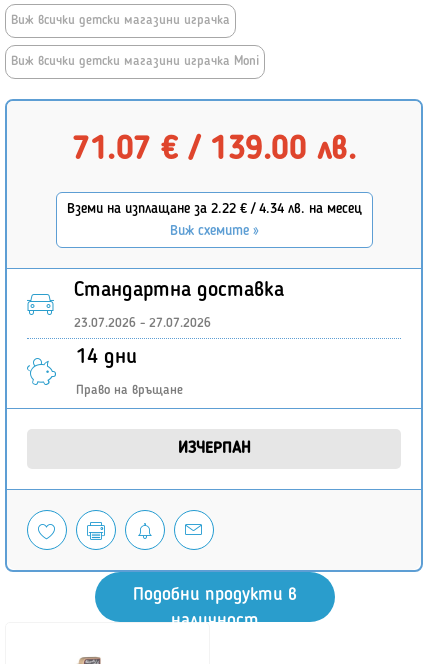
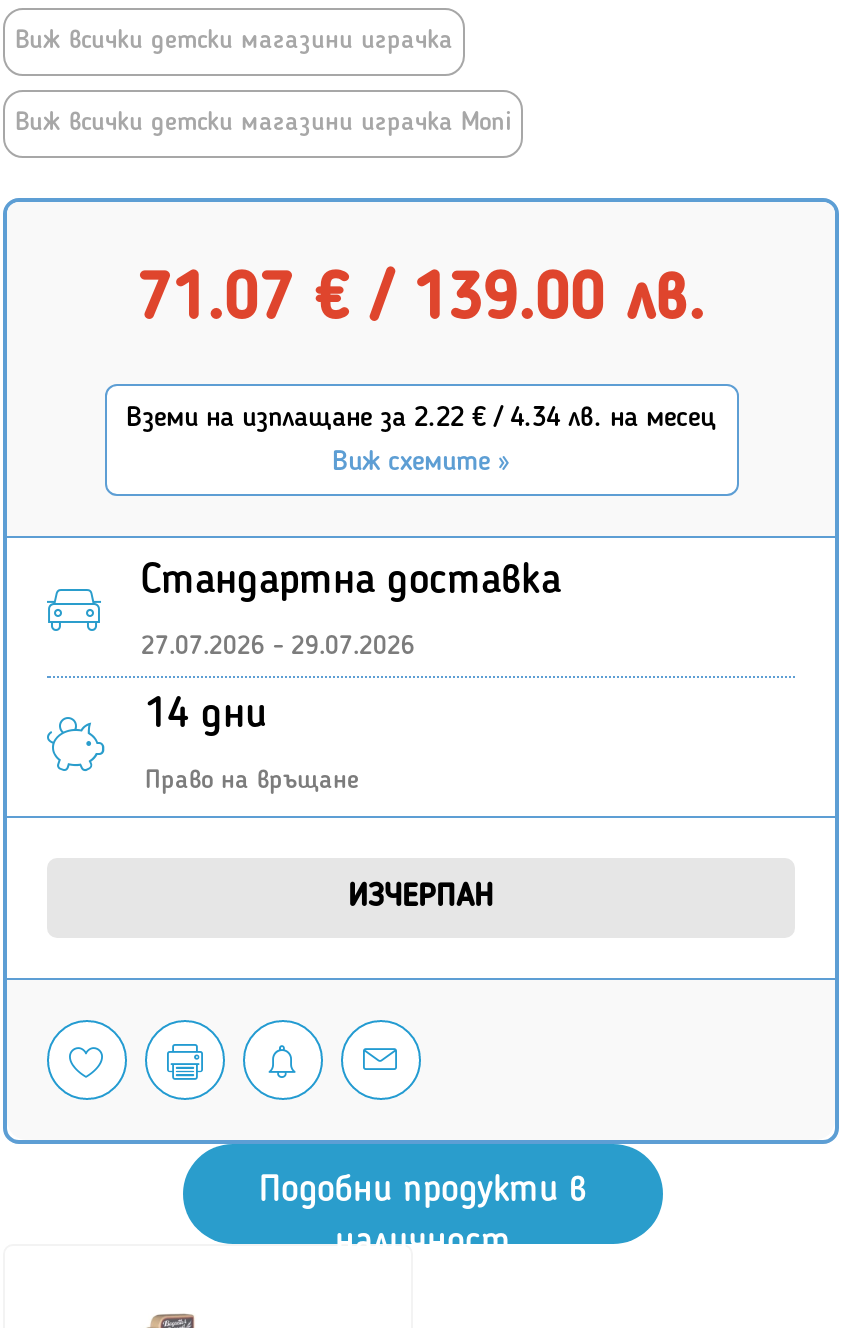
[74,317,211,330] 23.07.2026 - 27.07.2026 -> [141,634,415,660] 27.07.2026 - 29.07.2026

